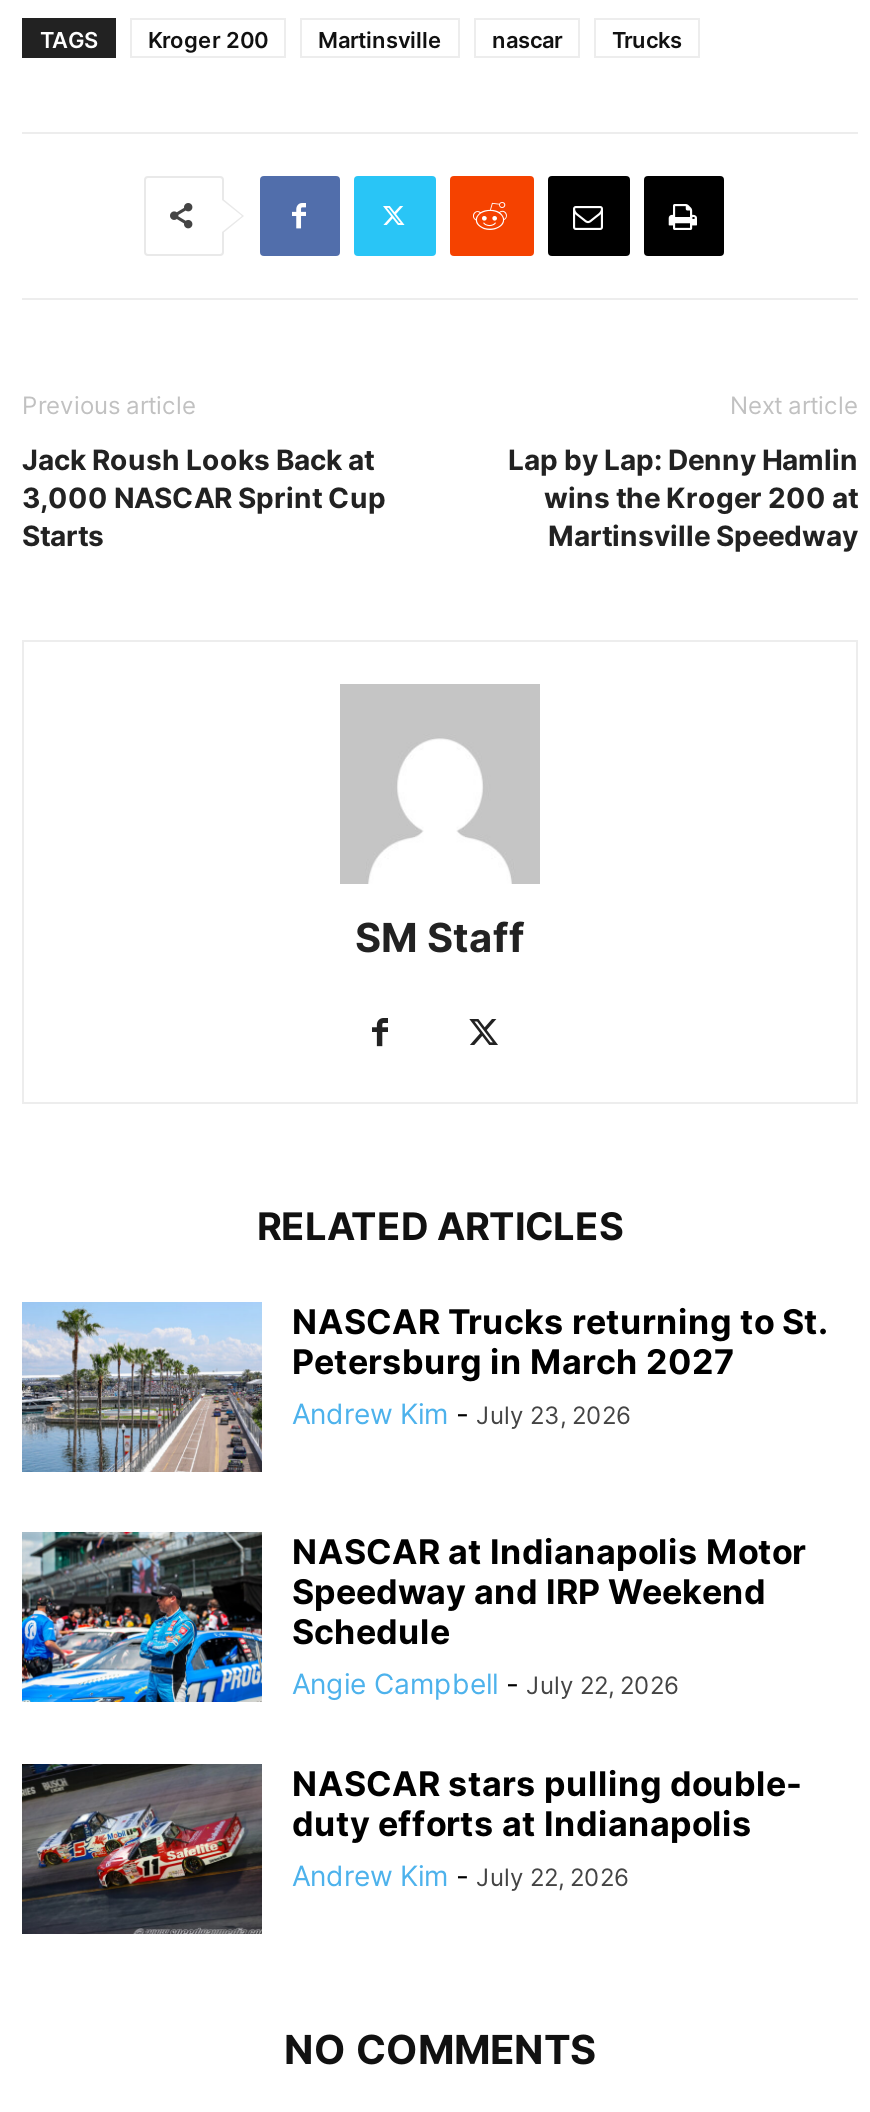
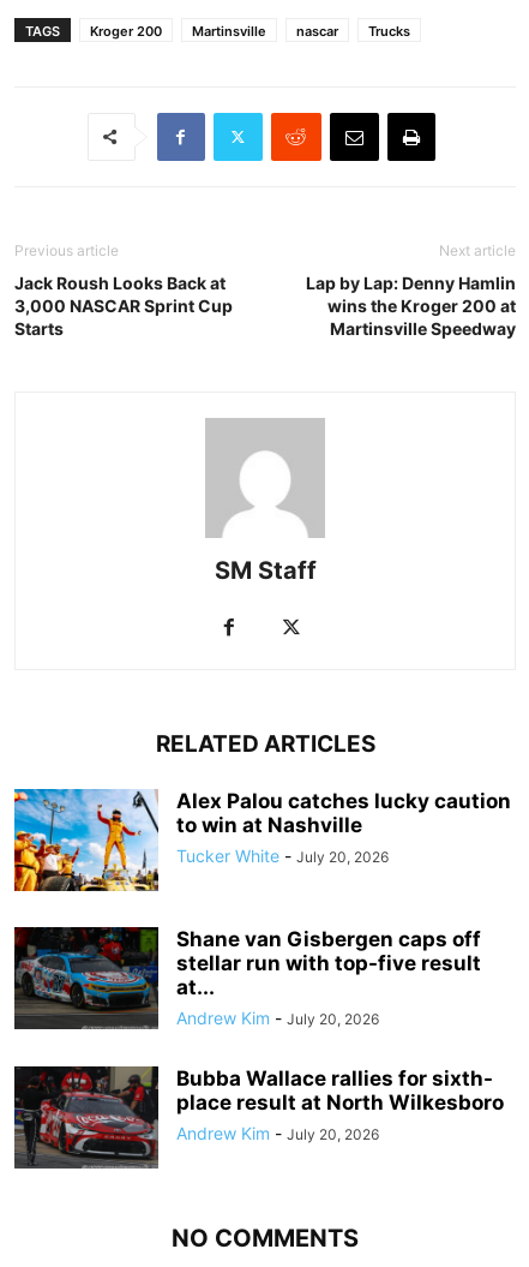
[20,1301,826,1474] [image] | NASCAR Trucks returning to St. | Petersburg in March 2027 | Andrew Kim - July 23, 2026 -> [13,789,511,892] [image] | Alex Palou catches lucky caution | to win at Nashville | Tucker White - July 20, 2026
[20,1530,806,1704] [image] | NASCAR at Indianapolis Motor | Speedway and IRP Weekend | Schedule | Angie Campbell - July 22, 2026 -> [13,926,481,1030] [image] | Shane van Gisbergen caps off | stellar run with top-five result | at... | Andrew Kim - July 20, 2026
[22,1763,802,1918] [image] | NASCAR stars pulling double- | duty efforts at Indianapolis | Andrew Kim - July 22, 2026 -> [14,1066,504,1161] [image] | Bubba Wallace rallies for sixth- | place result at North Wilkesboro | Andrew Kim - July 20, 2026

